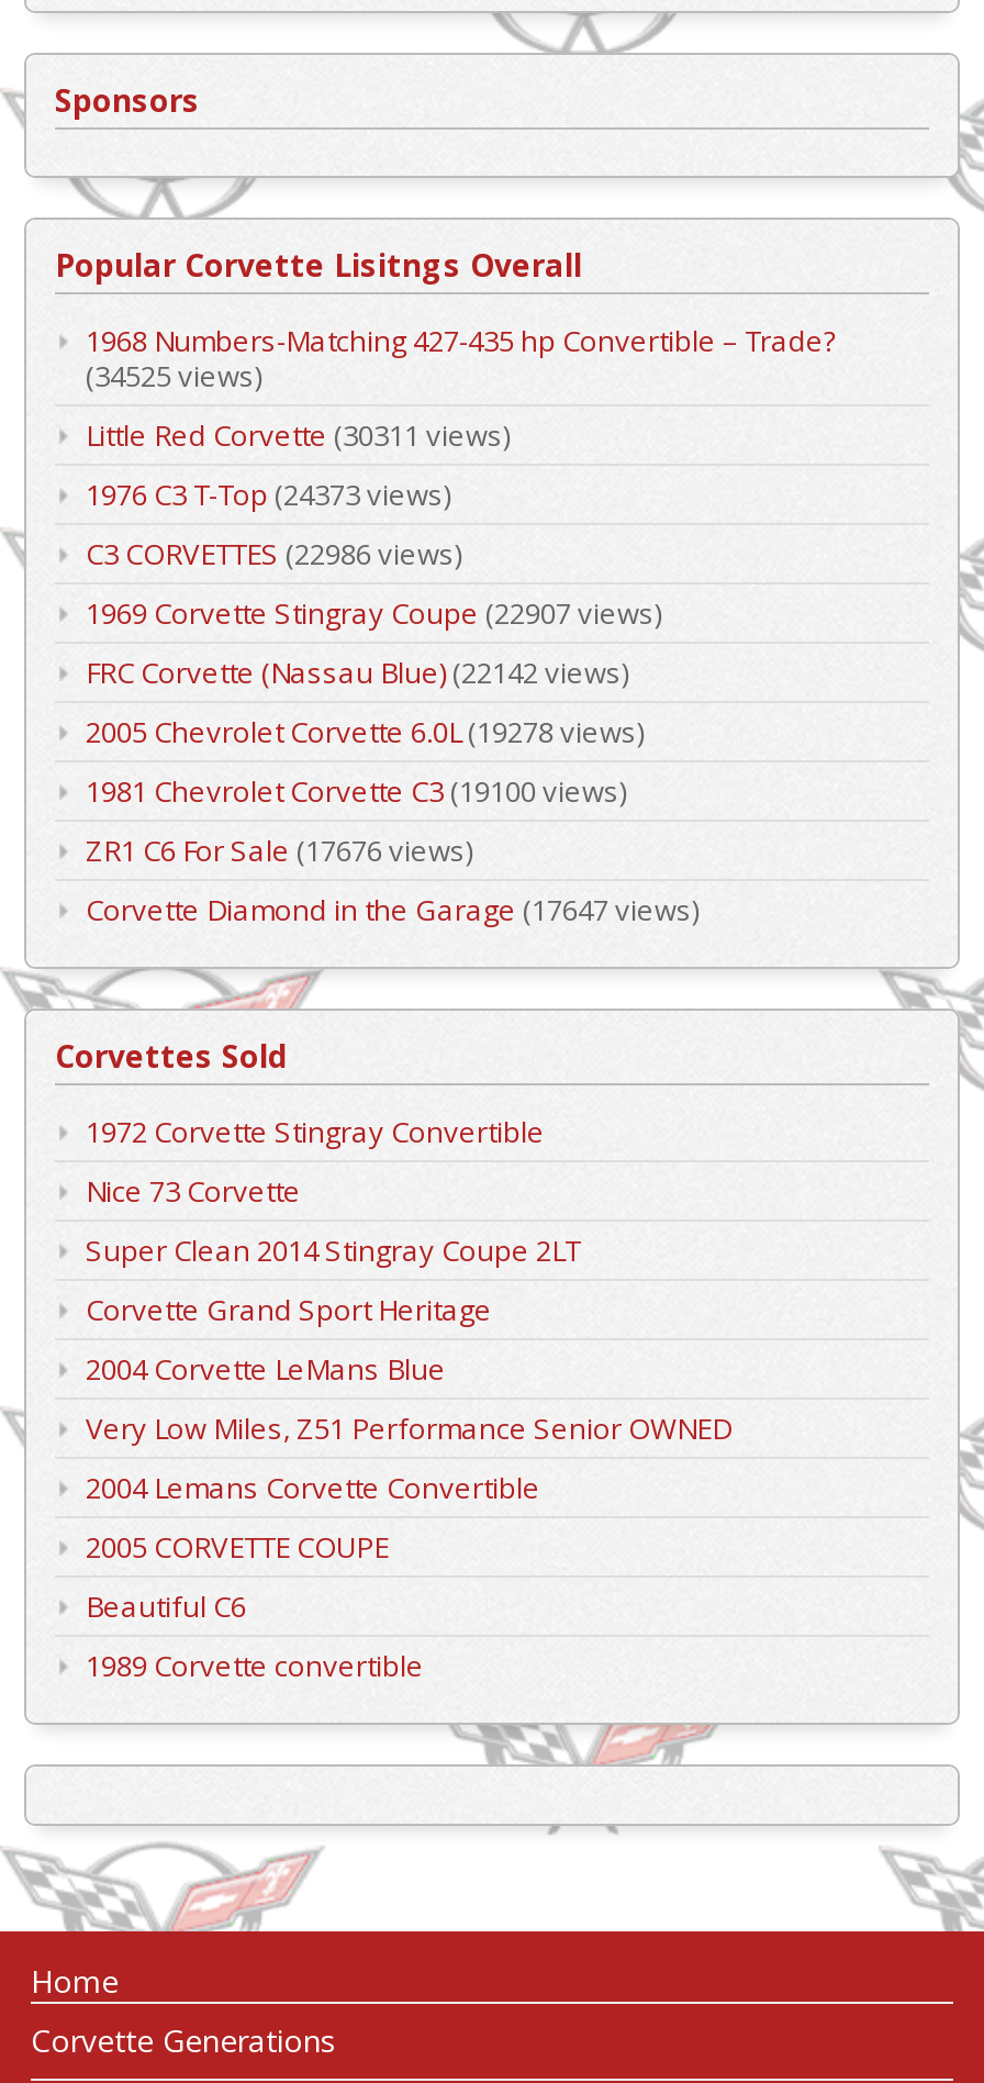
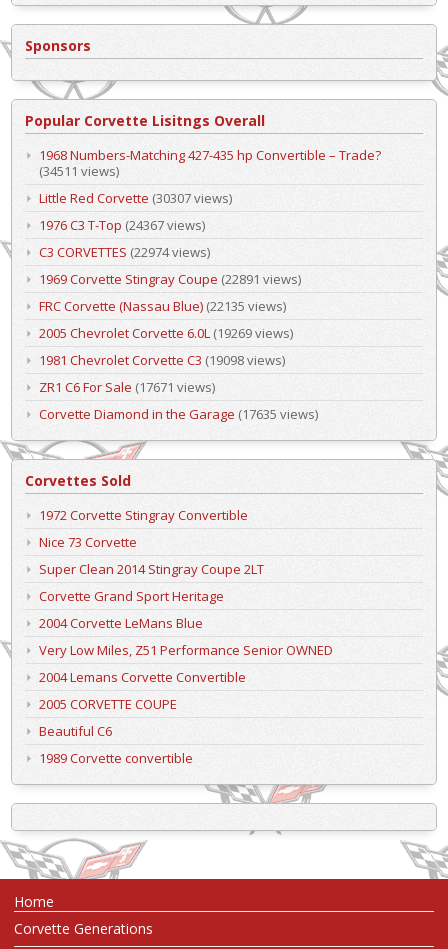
[86,356,261,395] (34525 views) -> [39,162,119,180] (34511 views)
[86,415,510,454] Little Red Corvette (30311 views) -> [39,189,232,207] Little Red Corvette (30307 views)
[86,474,450,514] 1976 C3 T-Top (24373 views) -> [39,216,205,234] 1976 C3 T-Top (24367 views)
[86,533,461,573] C3 CORVETTES (22986 views) -> [39,243,210,261] C3 CORVETTES (22974 views)
[86,593,661,632] 1969 Corvette Stingray Coupe (22907 views) -> [39,270,301,288] 1969 Corvette Stingray Coupe (22891 views)
[86,652,628,692] FRC Corvette (Nassau Blue) (22142 views) -> [39,297,286,315] FRC Corvette (Nassau Blue) (22135 views)
[86,711,644,751] 2005 Chevrolet Corvette 6.0L(19278 views) -> [39,324,293,342] 2005 Chevrolet Corvette 6.0L(19269 views)
[86,771,626,810] 1981 Chevrolet Corvette C3 (19100 views) -> [39,351,285,369] 1981 Chevrolet Corvette C3 (19098 views)
[86,830,472,870] ZR1 C6 For Sale (17676 views) -> [39,378,215,396] ZR1 C6 For Sale (17671 views)
[86,889,698,929] Corvette Diamond in the Garage (17647 views) -> [39,405,318,423] Corvette Diamond in the Garage (17635 views)

